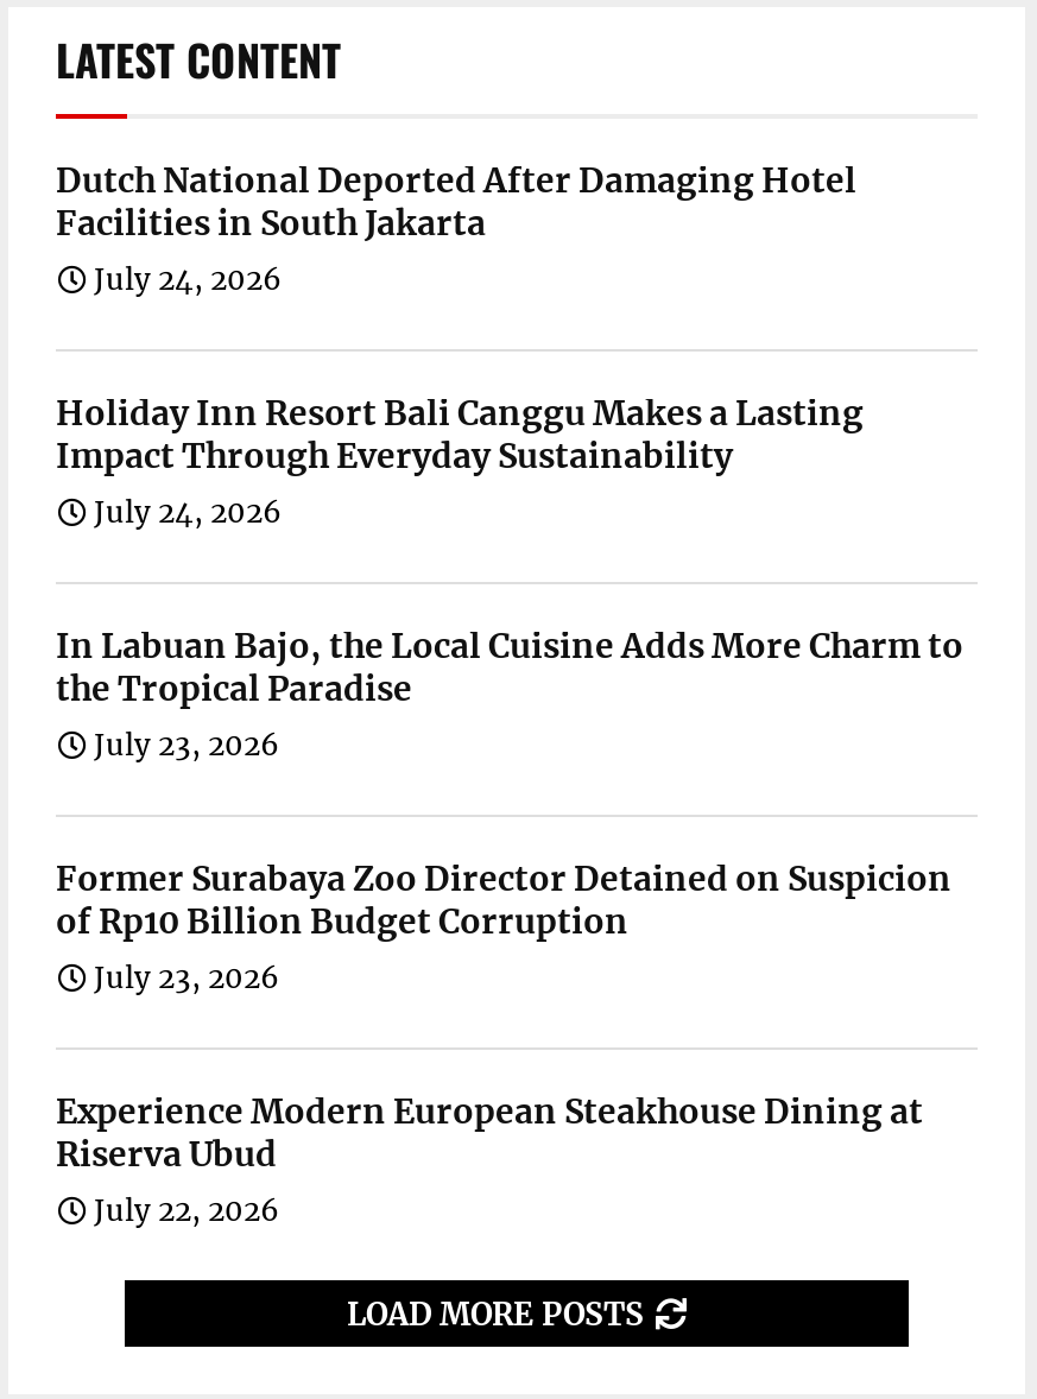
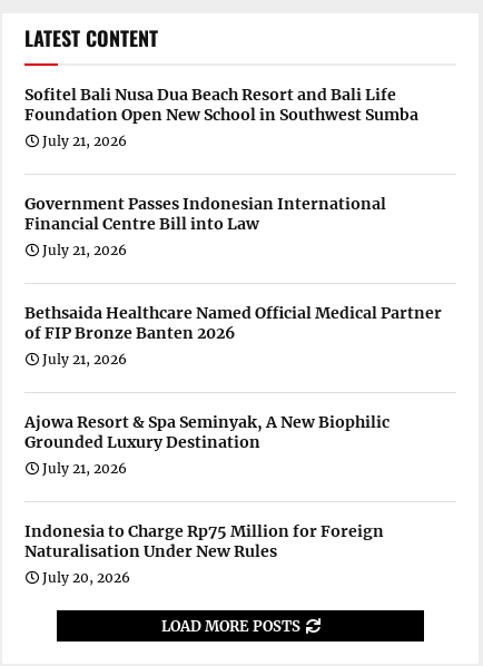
[56,158,856,296] Dutch National Deported After Damaging Hotel | Facilities in South Jakarta | July 24, 2026 -> [24,84,418,149] Sofitel Bali Nusa Dua Beach Resort and Bali Life | Foundation Open New School in Southwest Sumba | July 21, 2026
[56,391,864,529] Holiday Inn Resort Bali Canggu Makes a Lasting | Impact Through Everyday Sustainability | July 24, 2026 -> [24,193,386,258] Government Passes Indonesian International | Financial Centre Bill into Law | July 21, 2026
[56,624,963,762] In Labuan Bajo, the Local Cuisine Adds More Charm to | the Tropical Paradise | July 23, 2026 -> [24,303,442,367] Bethsaida Healthcare Named Official Medical Partner | of FIP Bronze Banten 2026 | July 21, 2026
[56,857,951,995] Former Surabaya Zoo Director Detained on Suspicion | of Rp10 Billion Budget Corruption | July 23, 2026 -> [24,412,390,476] Ajowa Resort & Spa Seminyak, A New Biophilic | Grounded Luxury Destination | July 21, 2026
[56,1090,923,1227] Experience Modern European Steakhouse Dining at | Riserva Ubud | July 22, 2026 -> [24,521,384,585] Indonesia to Charge Rp75 Million for Foreign | Naturalisation Under New Rules | July 20, 2026

